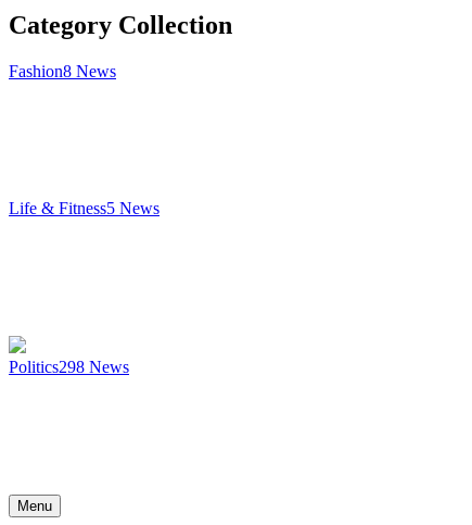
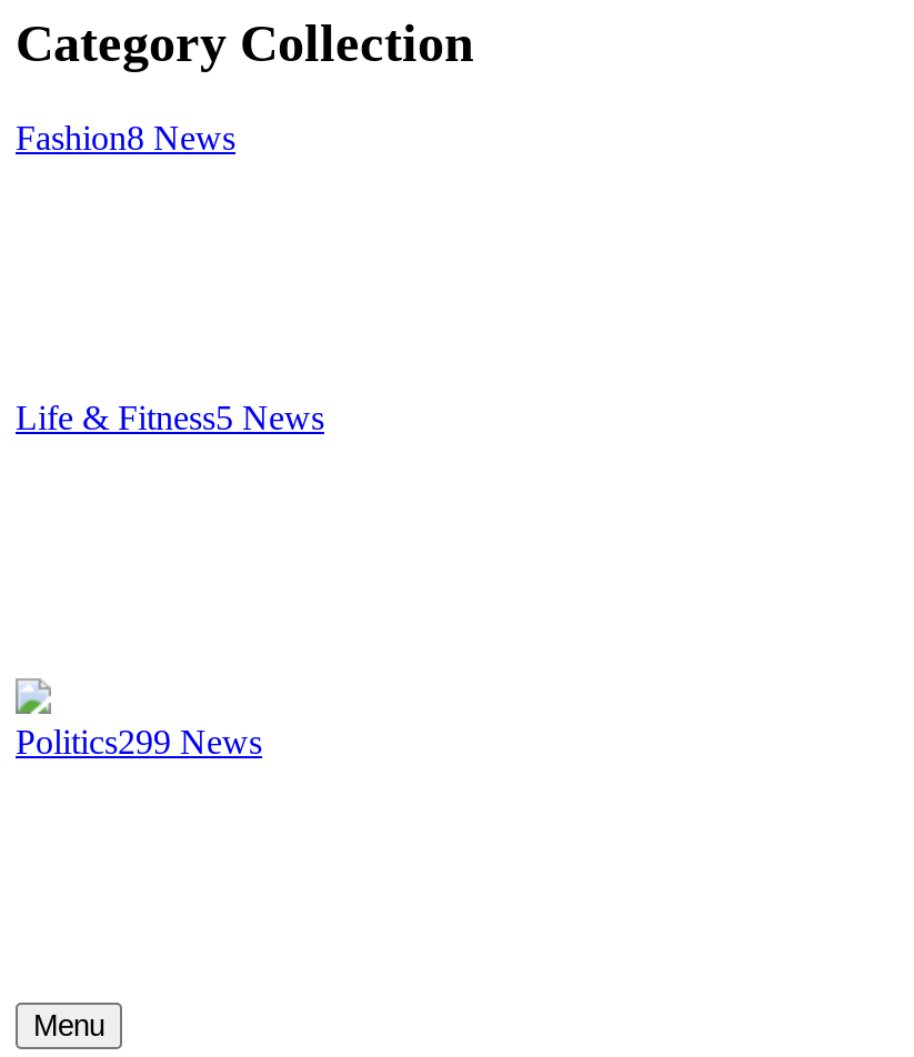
[9,358,129,376] Politics298 News -> [16,723,262,761] Politics299 News

